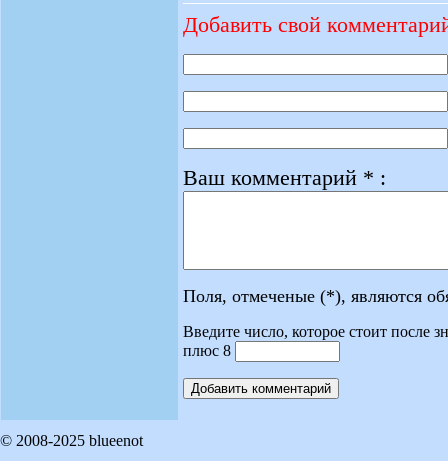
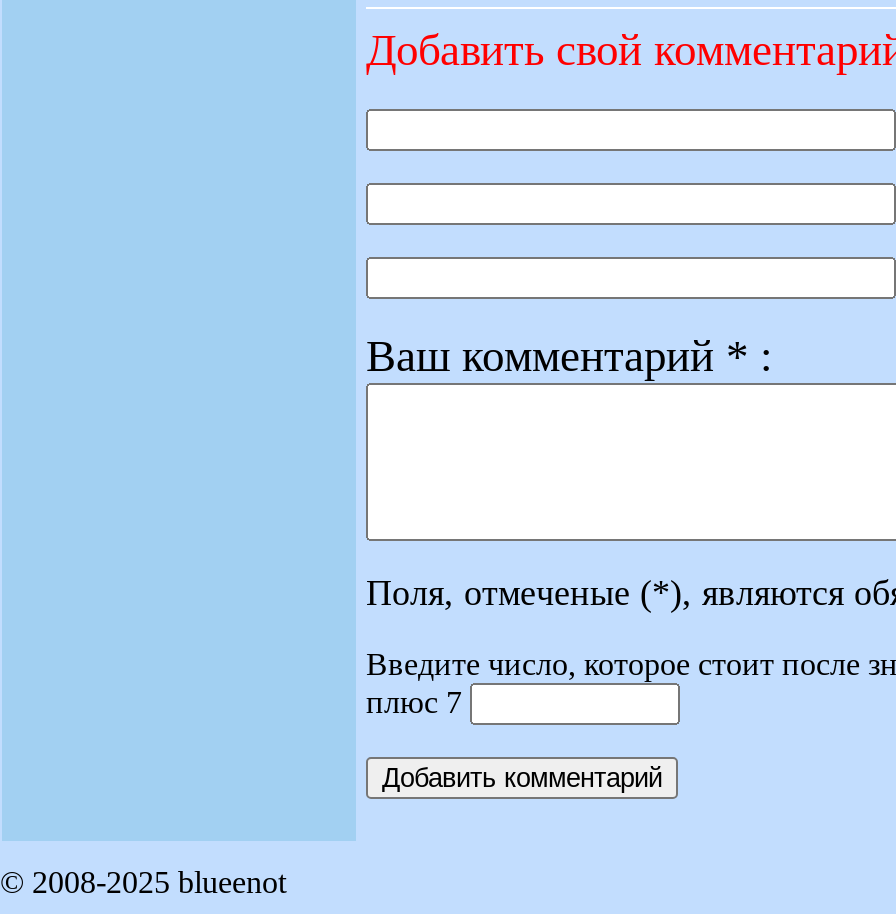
[183,342,235,359] плюс 8 -> [366,685,470,719] плюс 7

